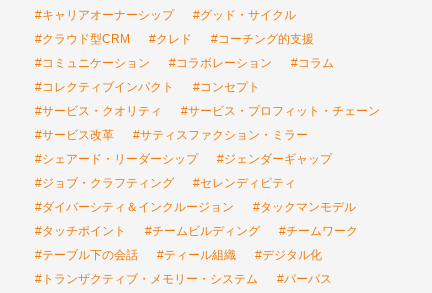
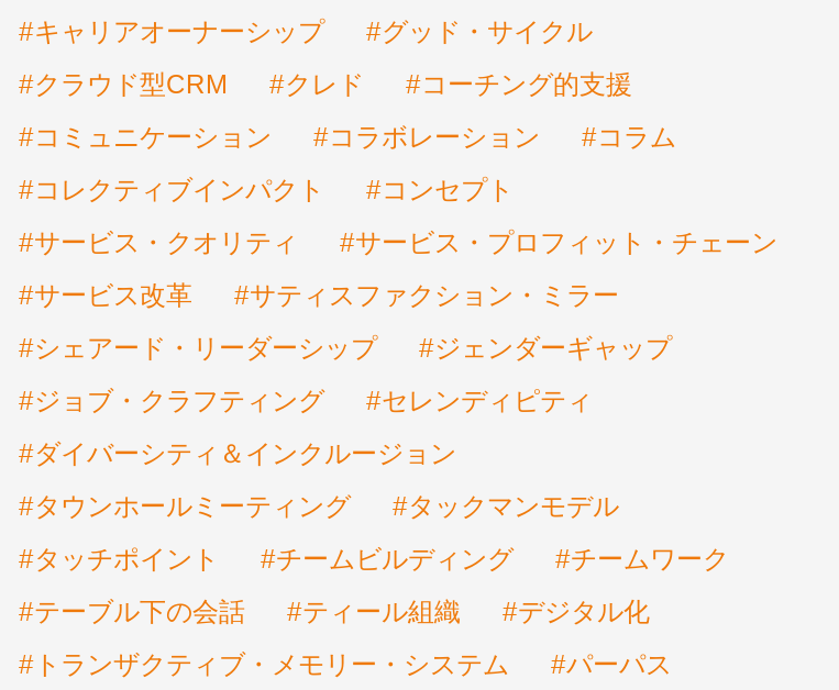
none -> [19,491,351,522] #タウンホールミーティング

